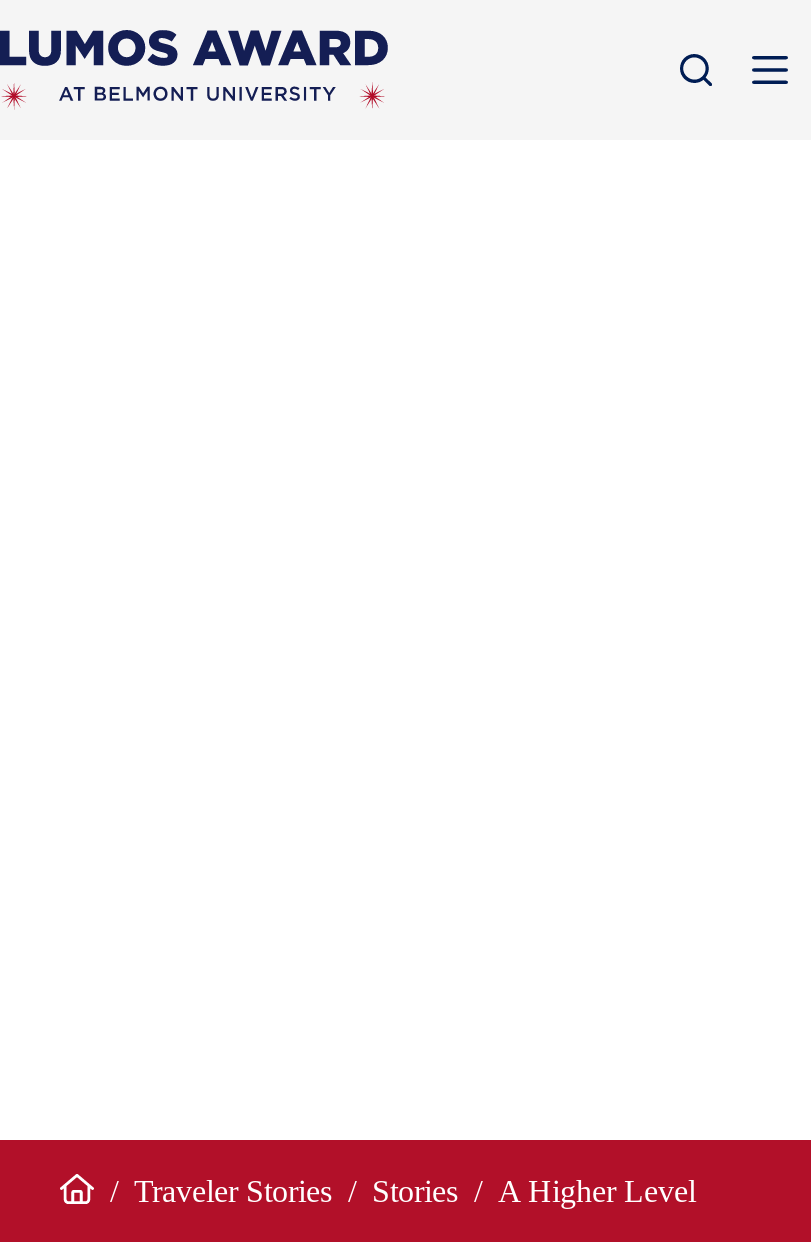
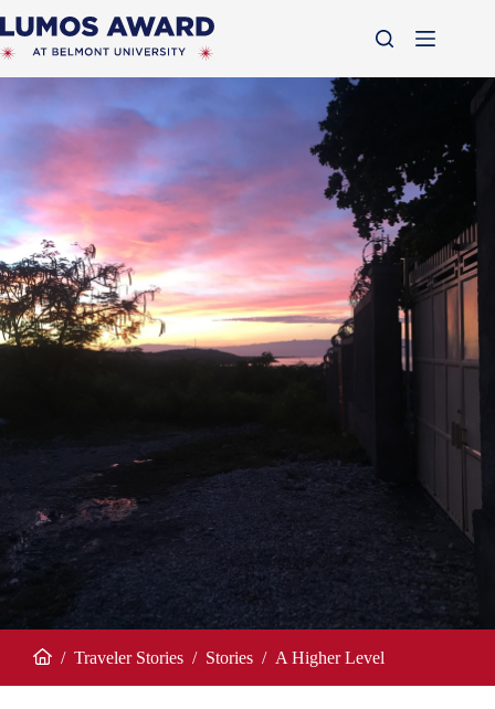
none -> [3,76,492,631] [image]

